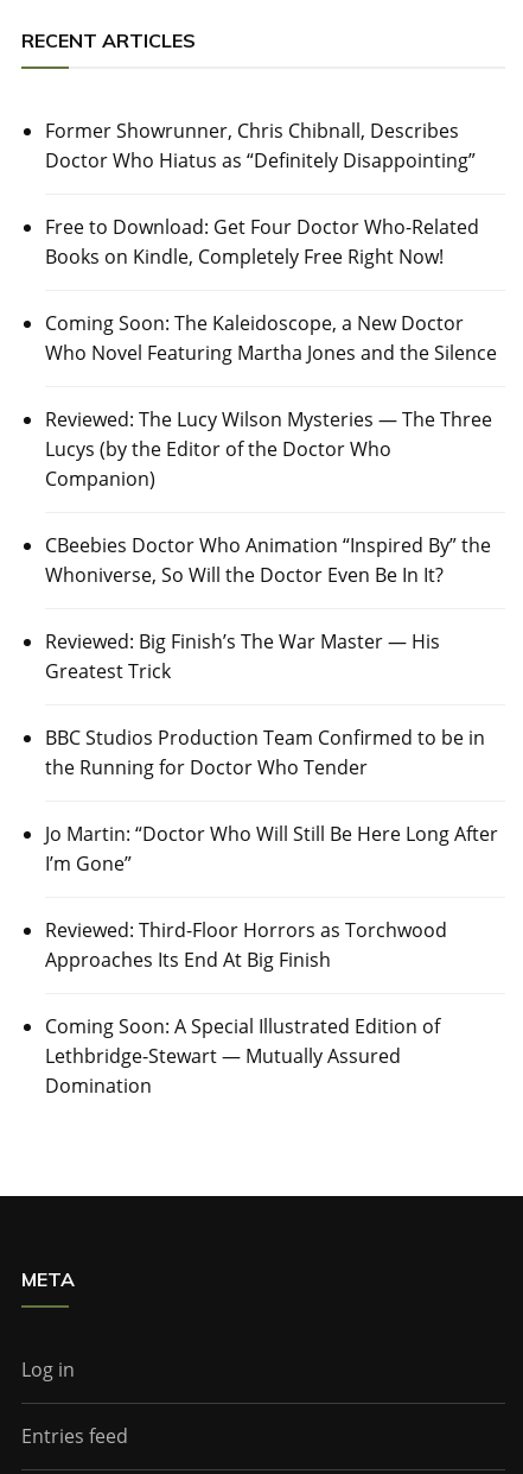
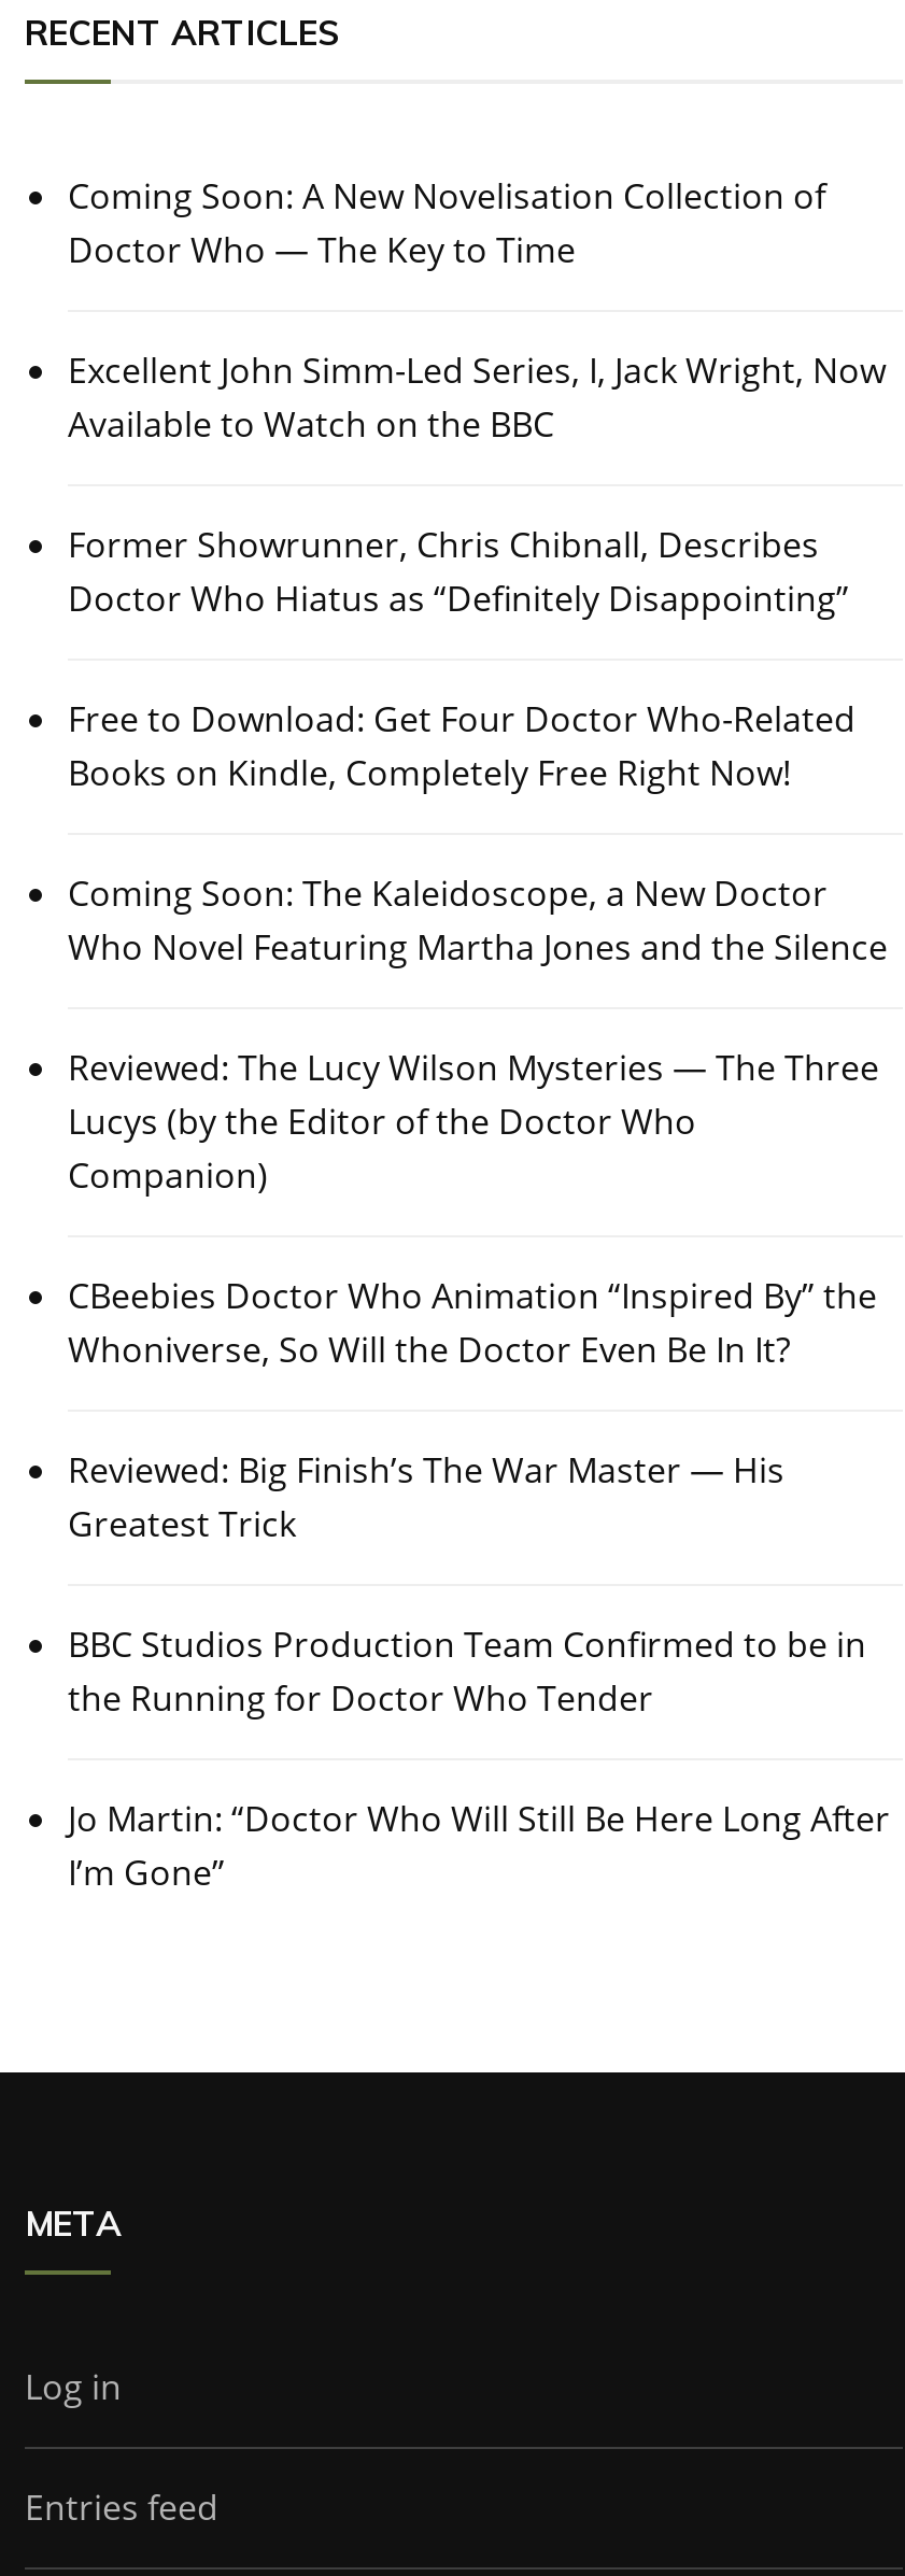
none -> [68,172,886,447] Coming Soon: A New Novelisation Collection of | Doctor Who — The Key to Time | Excellent John Simm-Led Series, I, Jack Wright, Now | Available to Watch on the BBC
moved [45,117,498,876] -> [68,521,890,1896]: Former Showrunner, Chris Chibnall, Describes | Doctor Who Hiatus as “Definitely Disappointing” | Free to Download: Get Four Doctor Who-Related | ... | Jo Martin: “Doctor Who Will Still Be Here Long After | I’m Gone”
[45,917,447,1099] Reviewed: Third-Floor Horrors as Torchwood | Approaches Its End At Big Finish | Coming Soon: A Special Illustrated Edition of | Lethbridge-Stewart — Mutually Assured | Domination -> none

